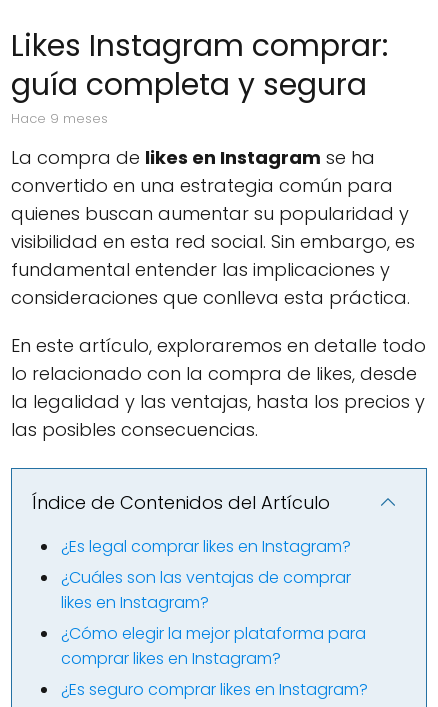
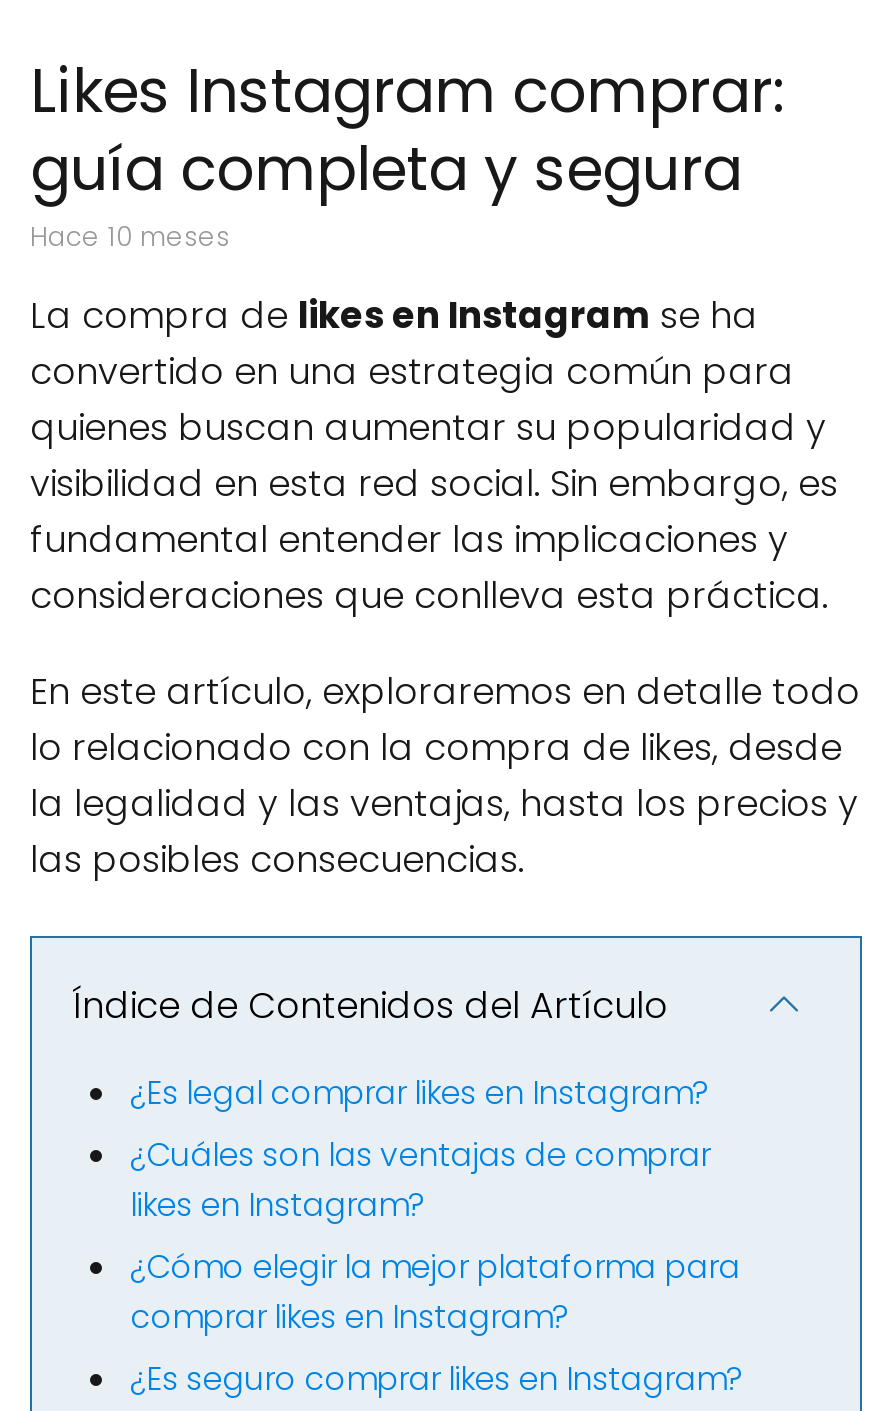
[20,109,108,128] hace 9 meses -> [48,218,230,256] hace 10 meses

